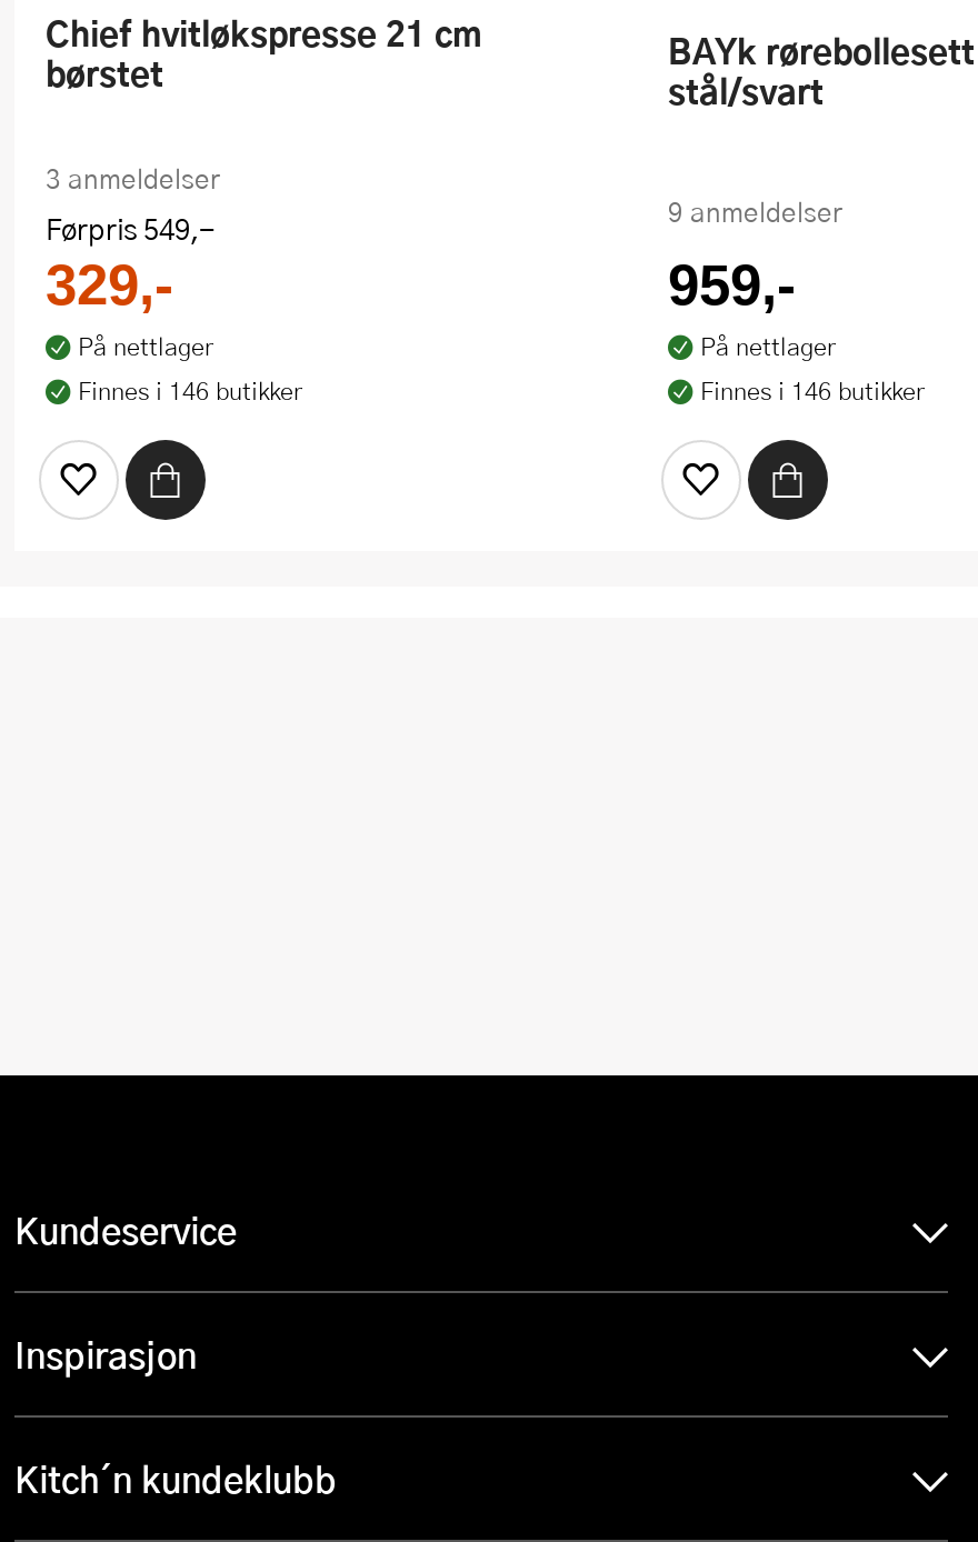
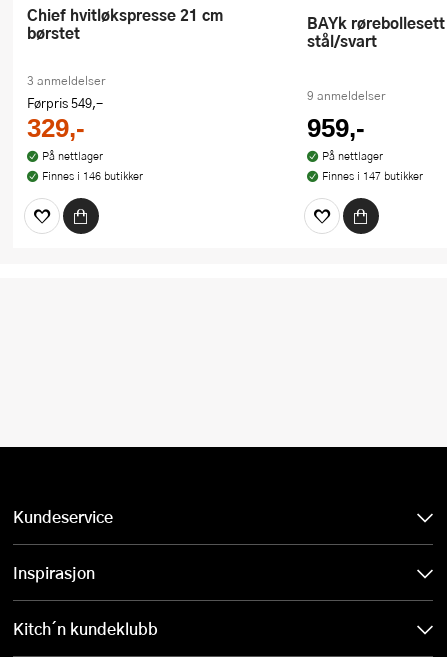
[700,373,925,406] Finnes i 146 butikker -> [321,168,422,183] Finnes i 147 butikker

